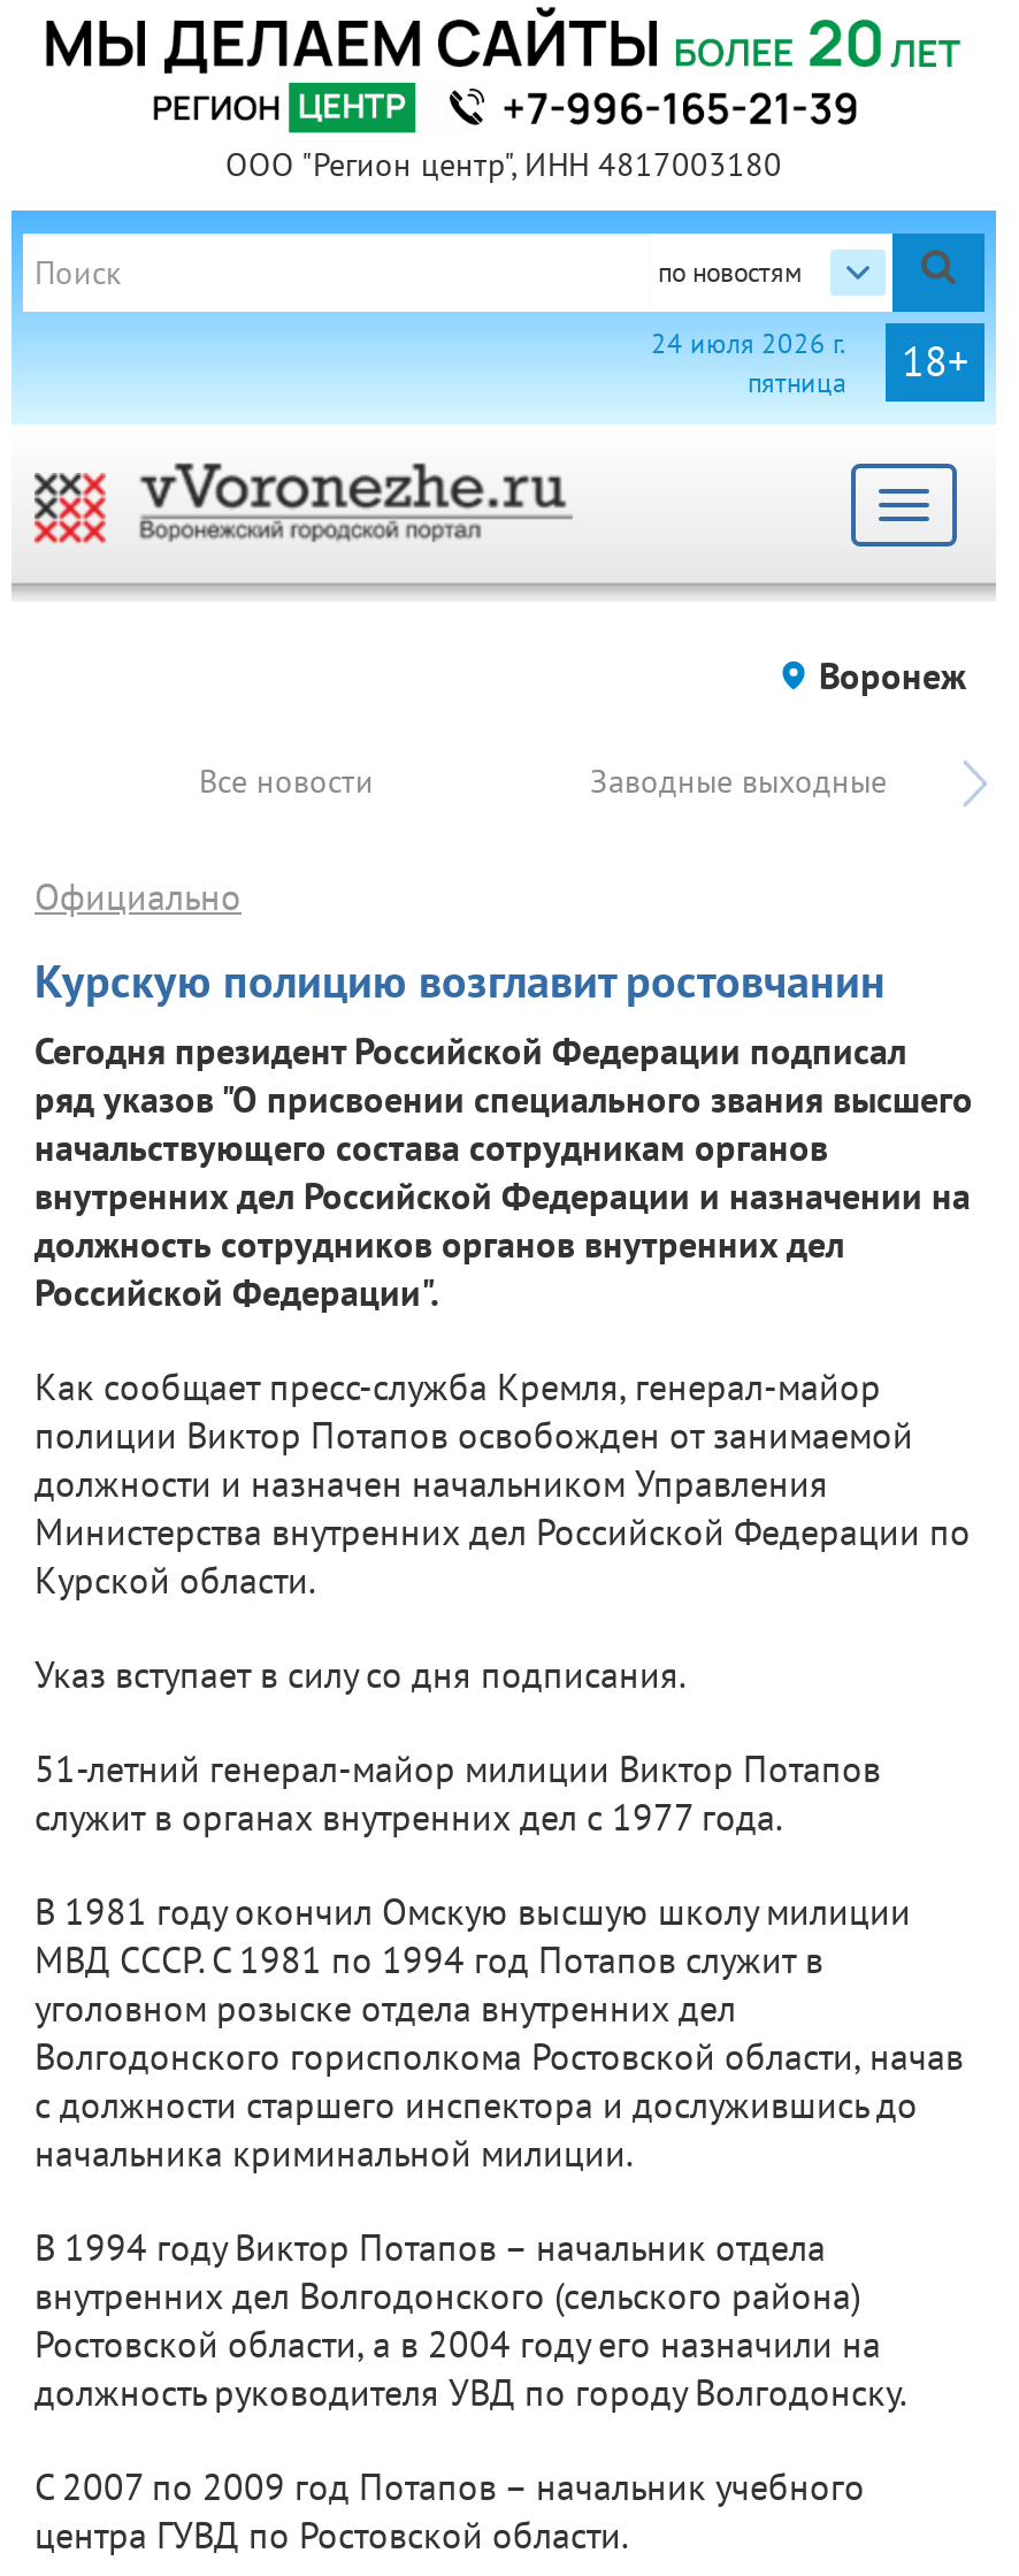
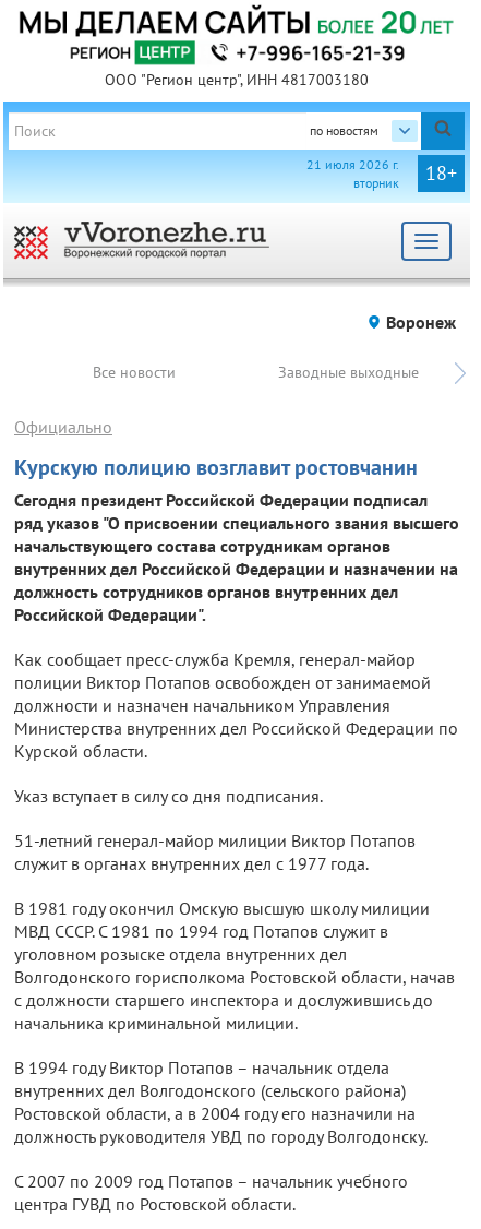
[651,325,846,399] 24 июля 2026 г. | пятница -> [306,156,399,191] 21 июля 2026 г. | вторник

